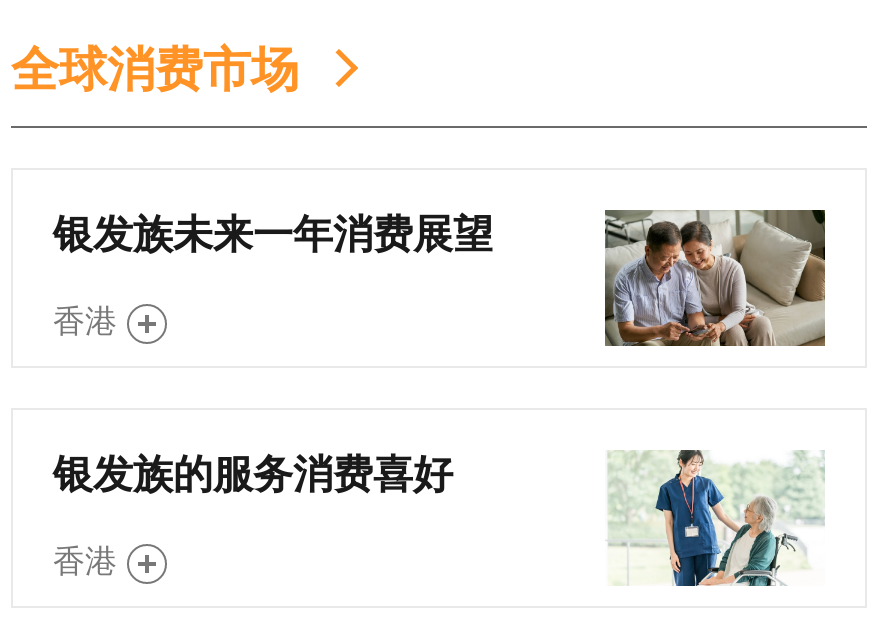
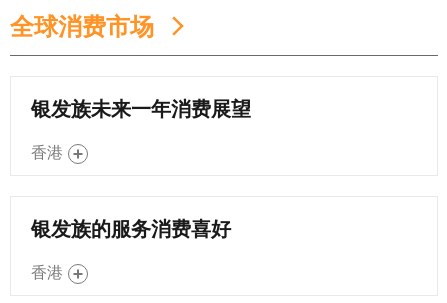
[603,208,827,348] [image] -> none
[607,448,825,588] [image] -> none

